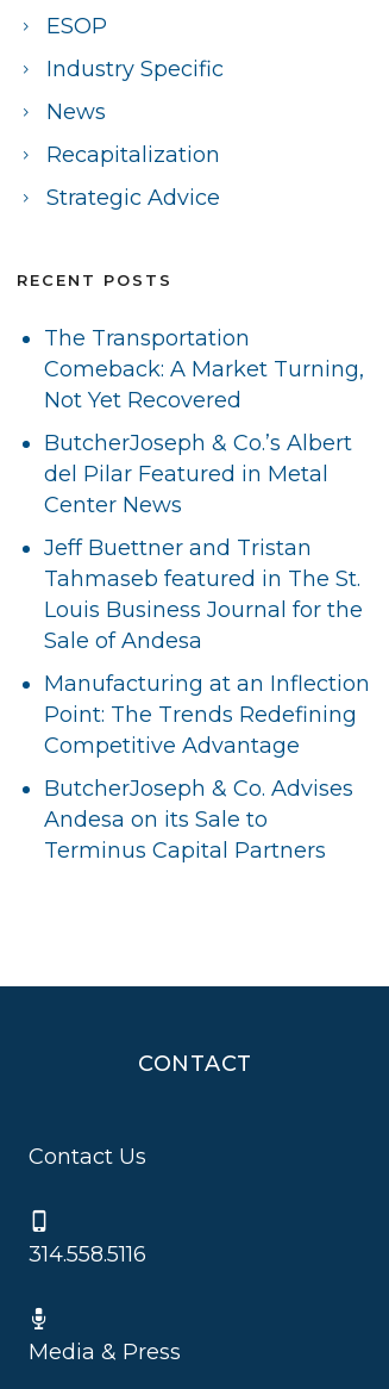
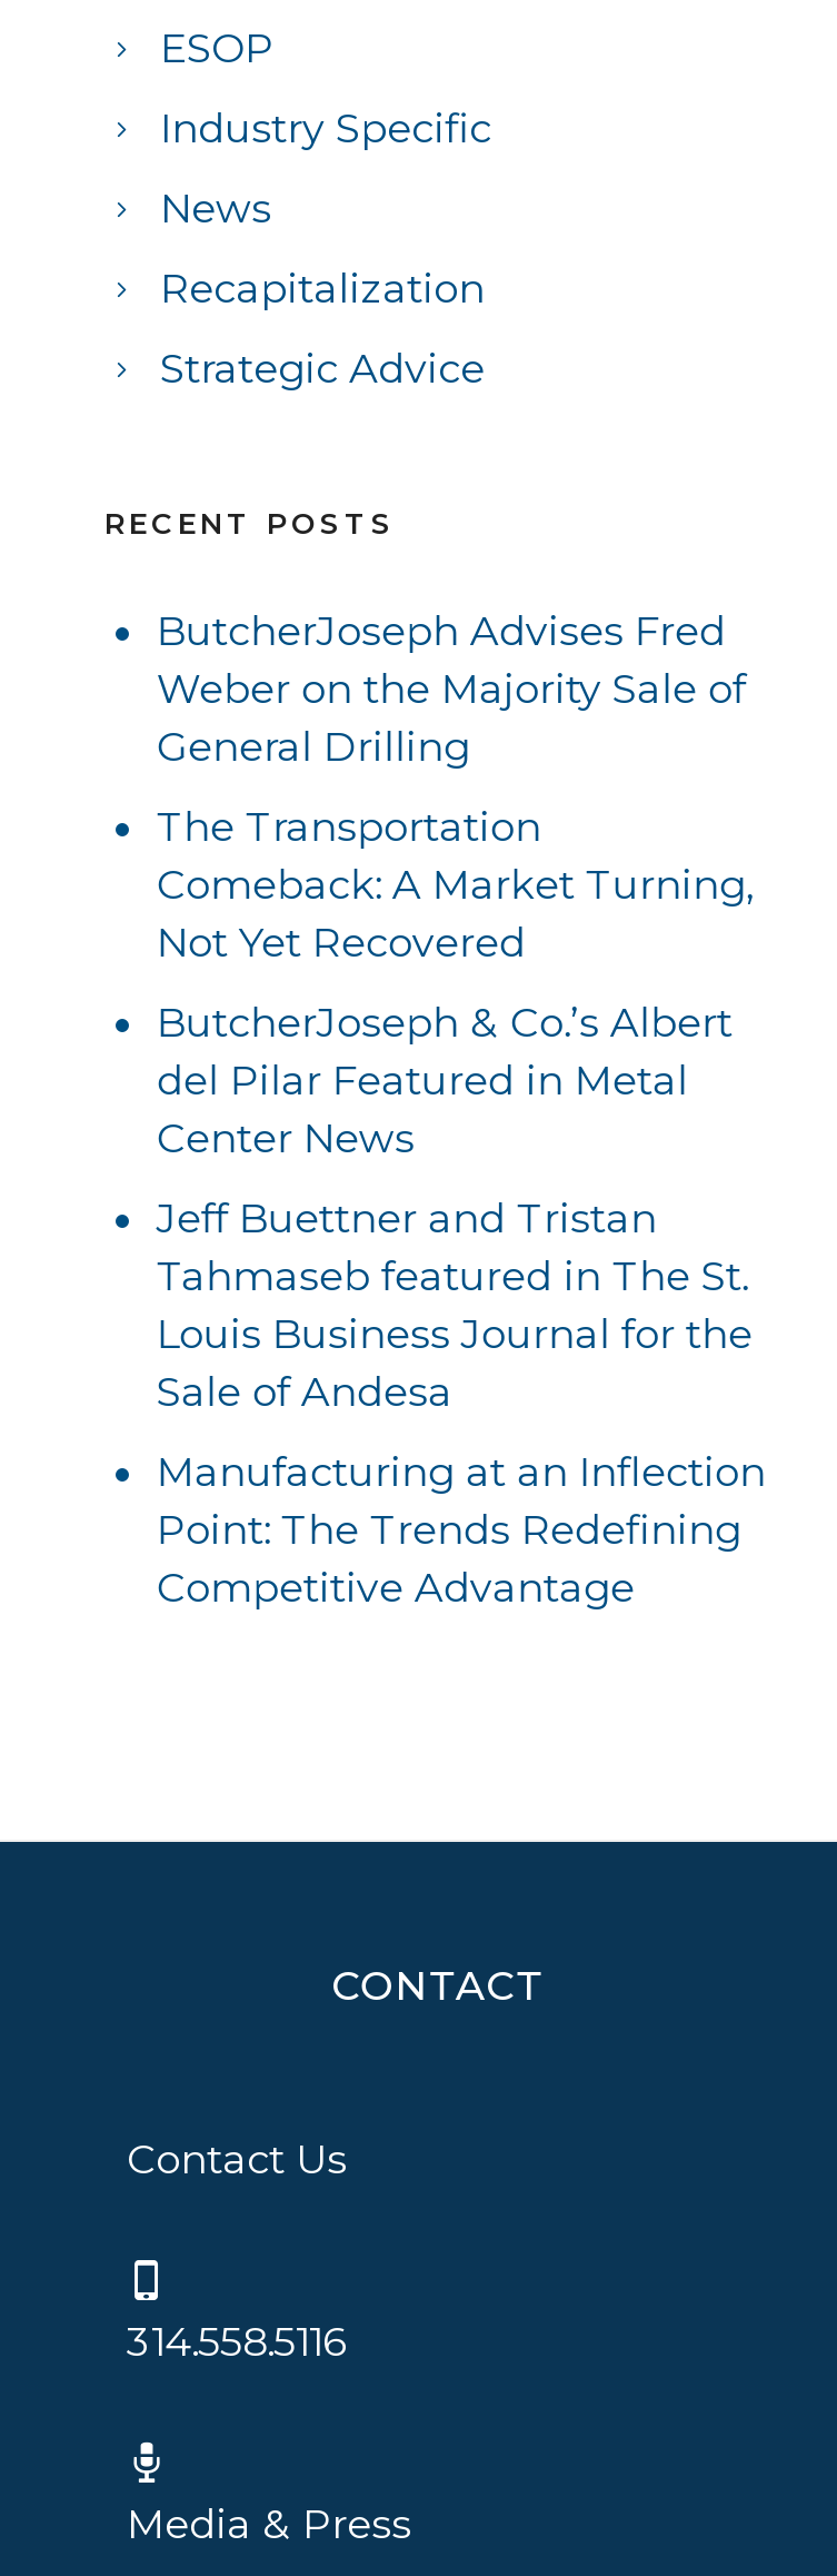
none -> [157,607,746,772] ButcherJoseph Advises Fred | Weber on the Majority Sale of | General Drilling
moved [44,325,370,759] -> [157,803,766,1613]: The Transportation | Comeback: A Market Turning, | Not Yet Recovered | ... | Point: The Trends Redefining | Competitive Advantage
[44,776,354,864] ButcherJoseph & Co. Advises | Andesa on its Sale to | Terminus Capital Partners -> none

